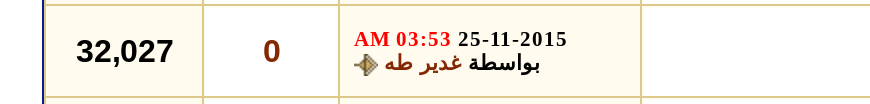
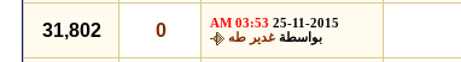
[76,34,174,68] 32,027 -> [42,20,101,41] 31,802

